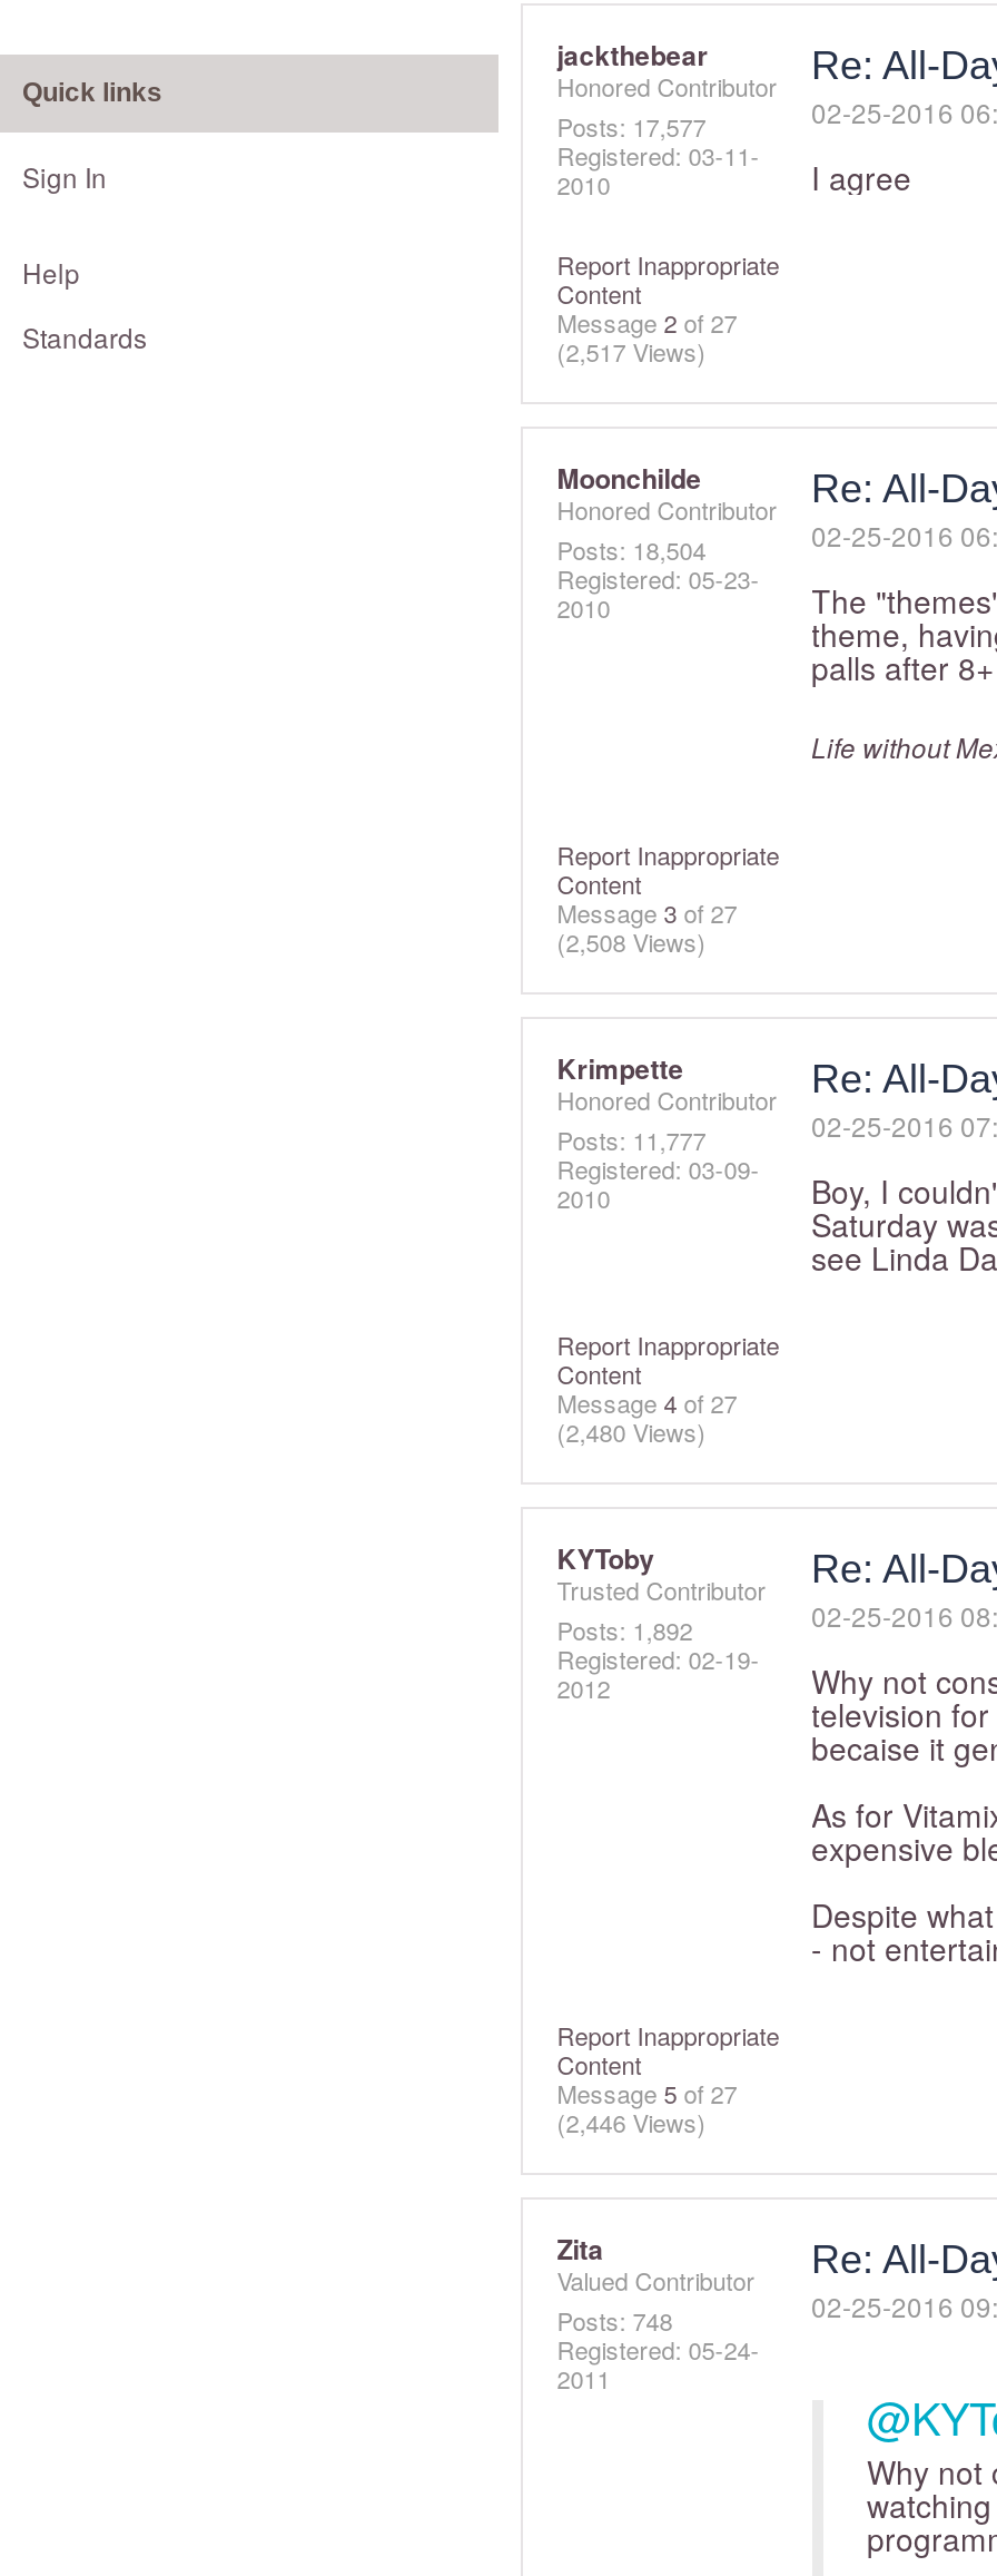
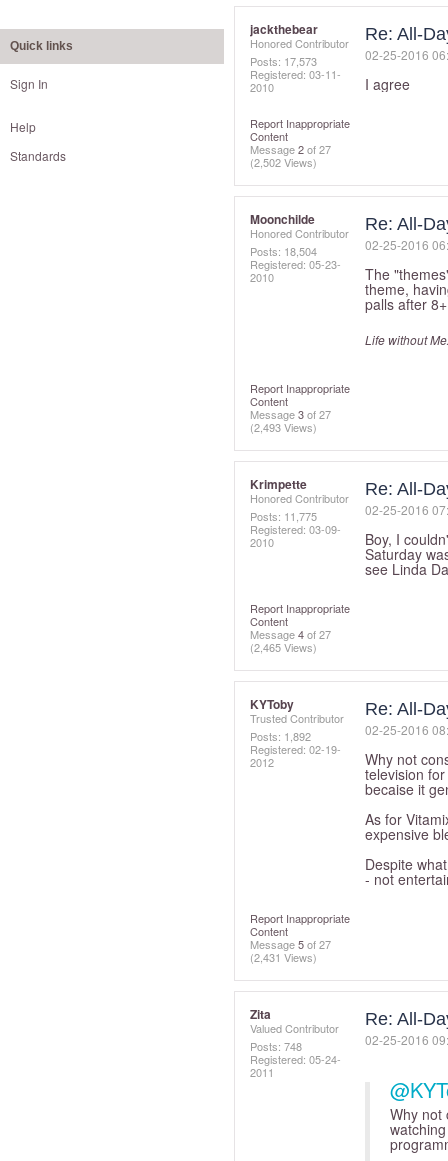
[557,108,706,144] Posts: 17,577 -> [250,53,317,69] Posts: 17,573
[557,333,706,369] (2,517 Views) -> [250,154,317,170] (2,502 Views)
[557,923,706,959] (2,508 Views) -> [250,419,317,435] (2,493 Views)
[557,1122,706,1157] Posts: 11,777 -> [250,508,317,524] Posts: 11,775
[557,1413,706,1449] (2,480 Views) -> [250,639,317,655] (2,465 Views)
[557,2104,706,2139] (2,446 Views) -> [250,949,317,965] (2,431 Views)

